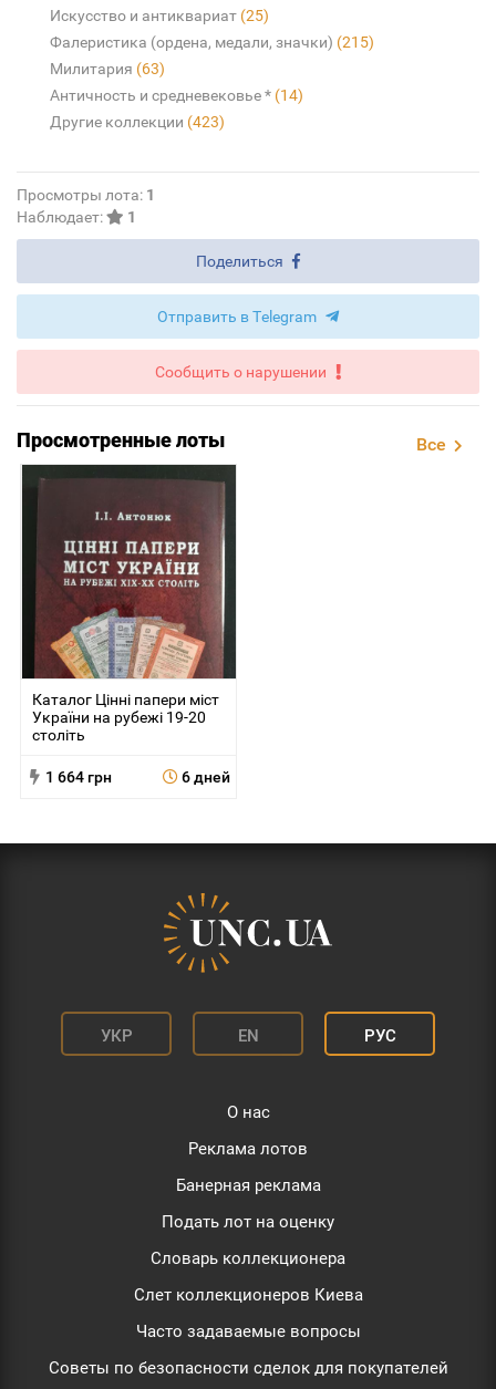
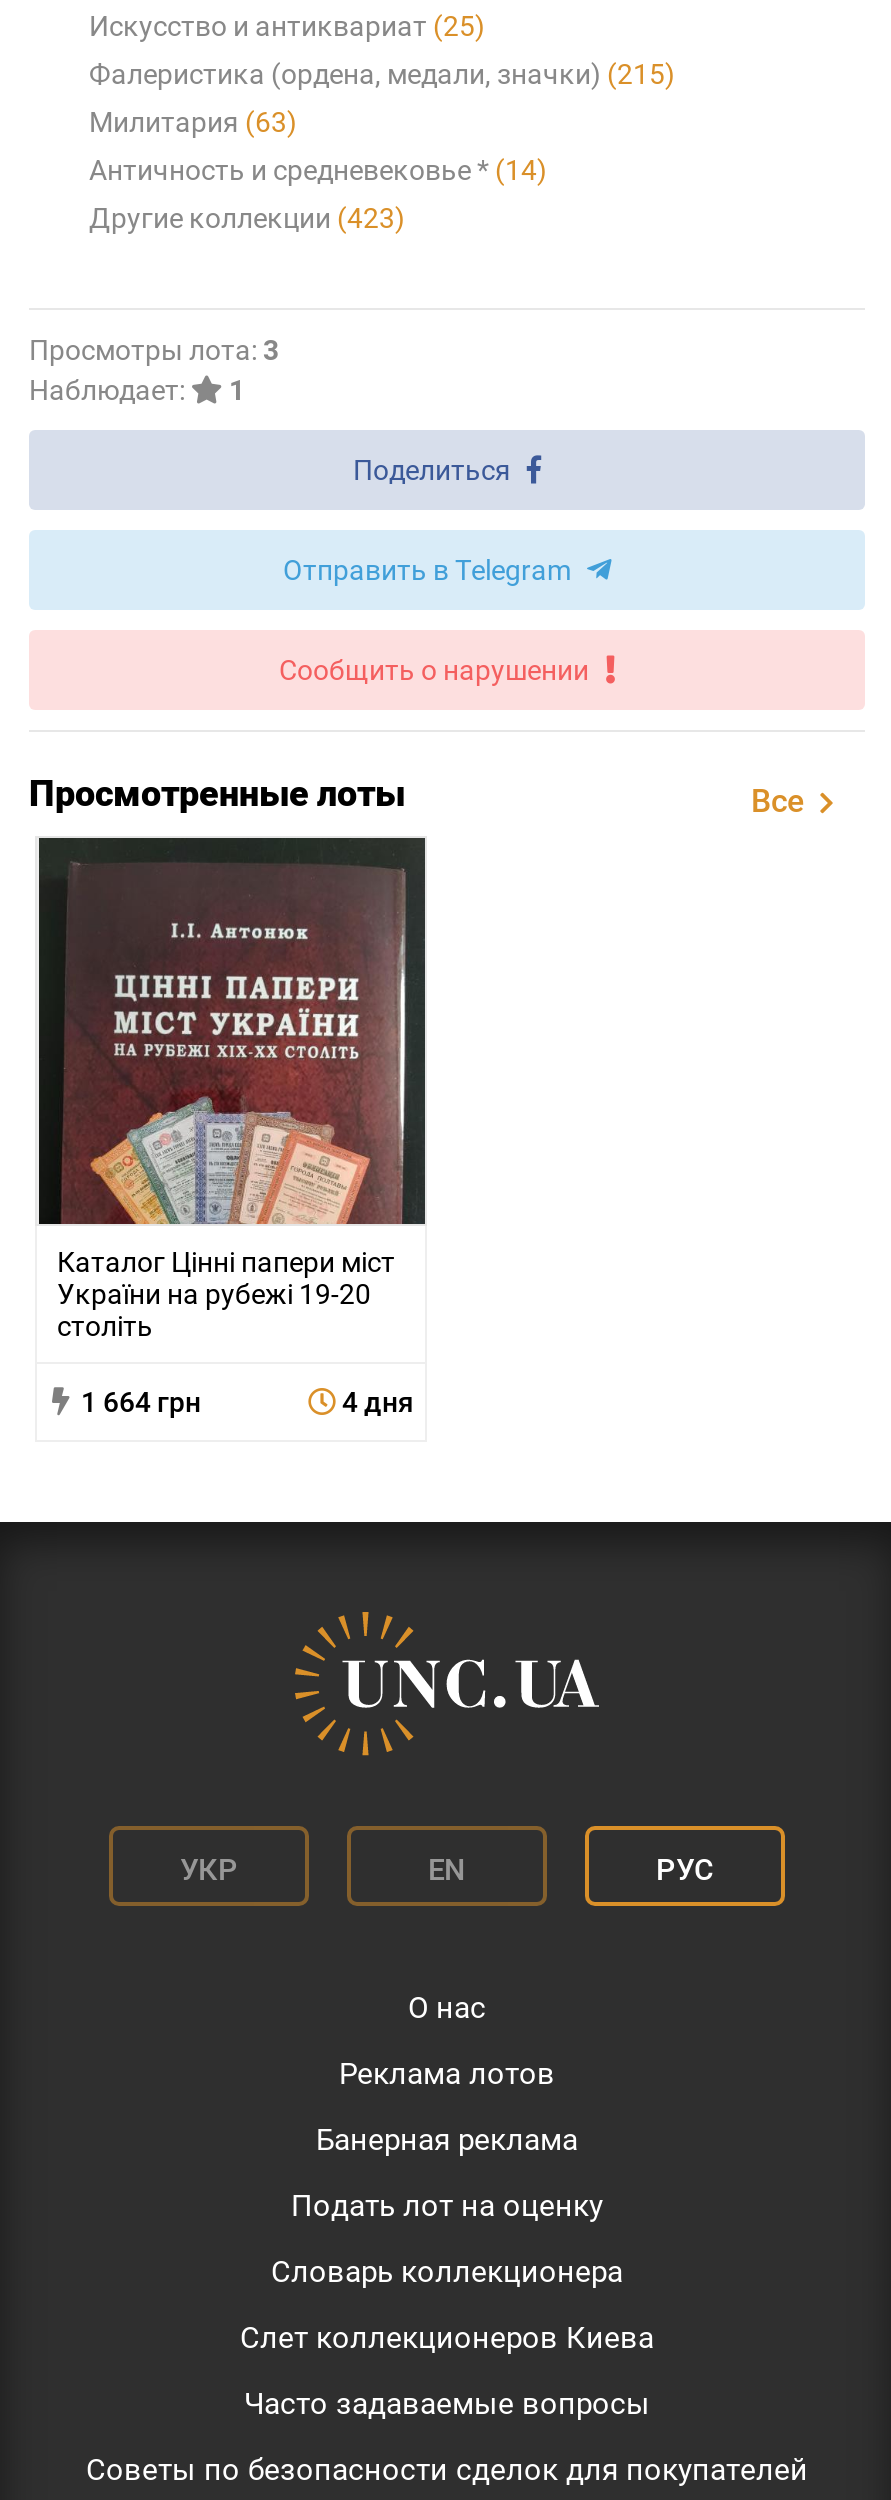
[17,186,155,204] Просмотры лота: 1 -> [29,334,279,366] Просмотры лота: 3
[178,769,230,786] 6 дней -> [336,1387,414,1419] 4 дня

